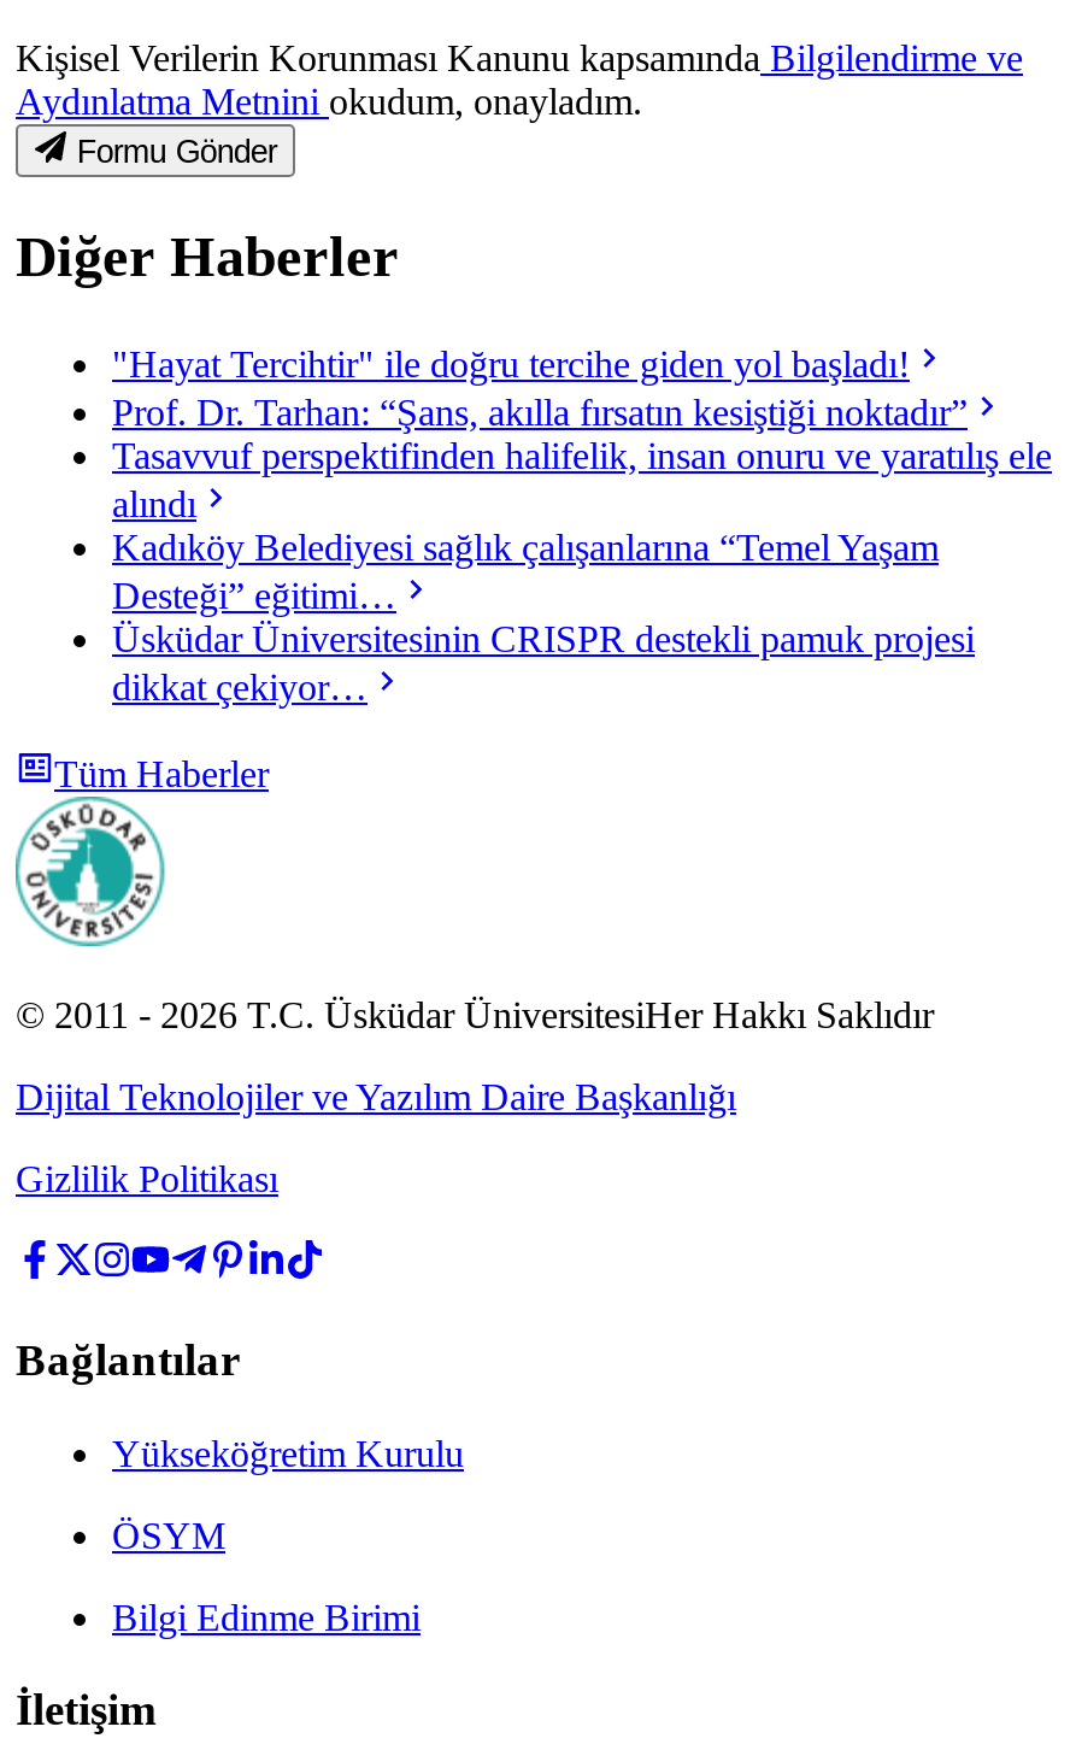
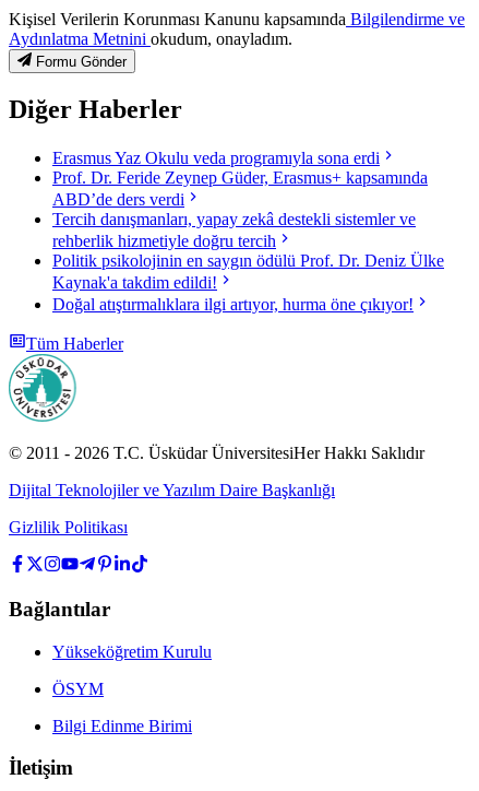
[112,344,1052,708] "Hayat Tercihtir" ile doğru tercihe giden yol başladı! | Prof. Dr. Tarhan: “Şans, akılla fırsatın kesiştiği noktadır” | Tasavvuf perspektifinden halifelik, insan onuru ve yaratılış ele | alındı | Kadıköy Belediyesi sağlık çalışanlarına “Temel Yaşam | Desteği” eğitimi… | Üsküdar Üniversitesinin CRISPR destekli pamuk projesi | dikkat çekiyor… -> [52,149,444,314] Erasmus Yaz Okulu veda programıyla sona erdi | Prof. Dr. Feride Zeynep Güder, Erasmus+ kapsamında | ABD’de ders verdi | Tercih danışmanları, yapay zekâ destekli sistemler ve | rehberlik hizmetiyle doğru tercih | Politik psikolojinin en saygın ödülü Prof. Dr. Deniz Ülke | Kaynak'a takdim edildi! | Doğal atıştırmalıklara ilgi artıyor, hurma öne çıkıyor!

